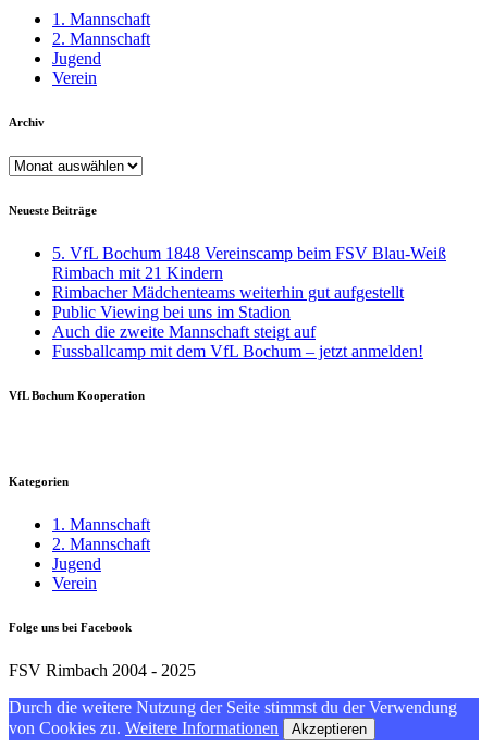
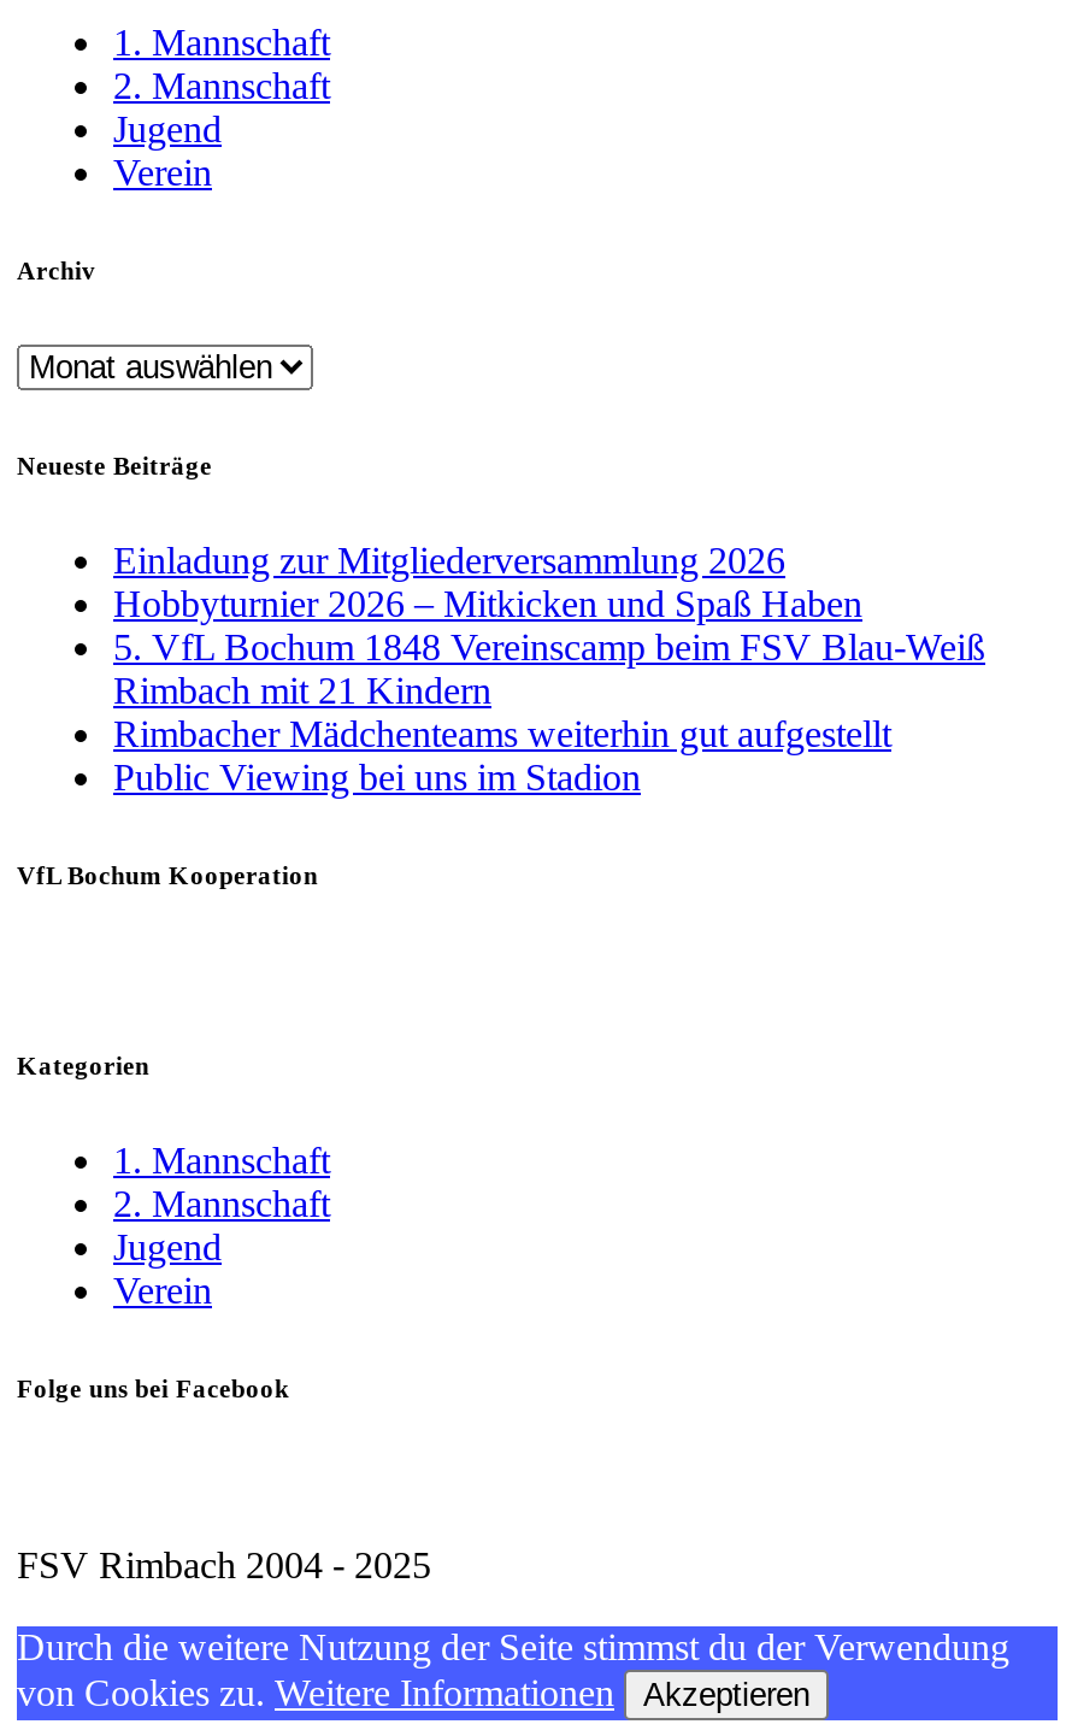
none -> [113,539,862,623] Einladung zur Mitgliederversammlung 2026 | Hobbyturnier 2026 – Mitkicken und Spaß Haben
[52,322,423,360] Auch die zweite Mannschaft steigt auf | Fussballcamp mit dem VfL Bochum – jetzt anmelden! -> none

